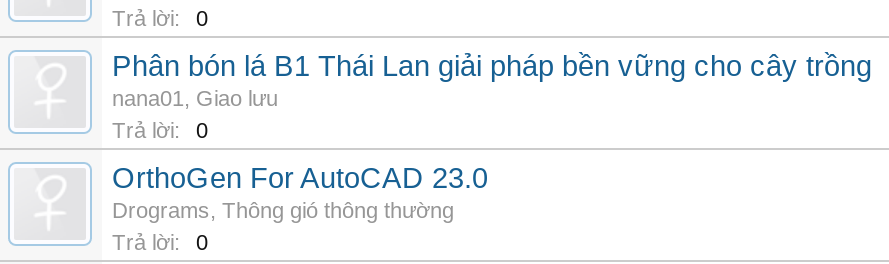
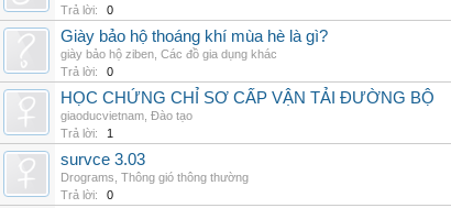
[112,50,872,110] Phân bón lá B1 Thái Lan giải pháp bền vững cho cây trồng | nana01, Giao lưu -> [61,28,328,61] Giày bảo hộ thoáng khí mùa hè là gì? | giày bảo hộ ziben, Các đồ gia dụng khác
[112,162,488,194] OrthoGen For AutoCAD 23.0 -> [61,89,435,168] HỌC CHỨNG CHỈ SƠ CẤP VẬN TẢI ĐƯỜNG BỘ | giaoducvietnam, Đào tạo | Trả lời: | 1 | survce 3.03

